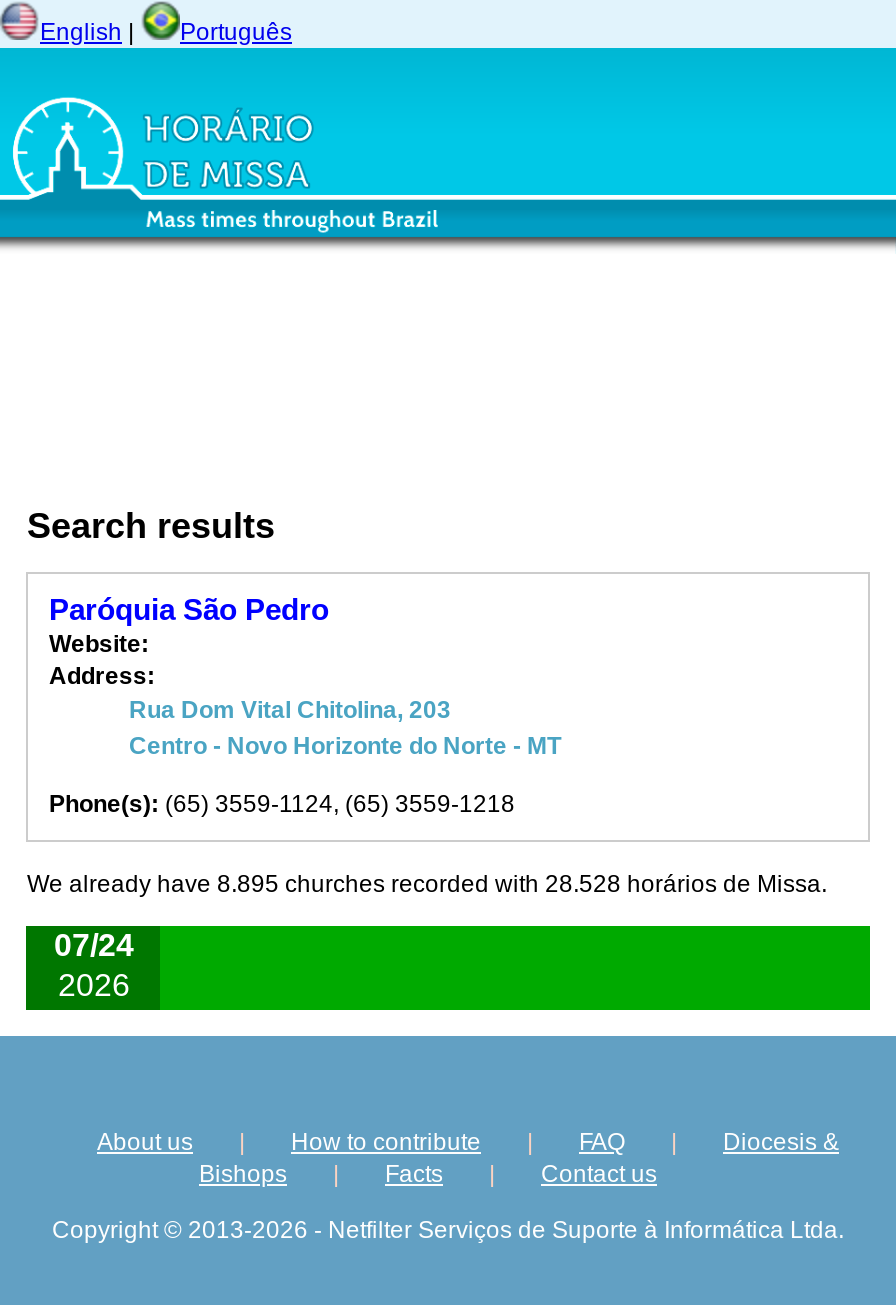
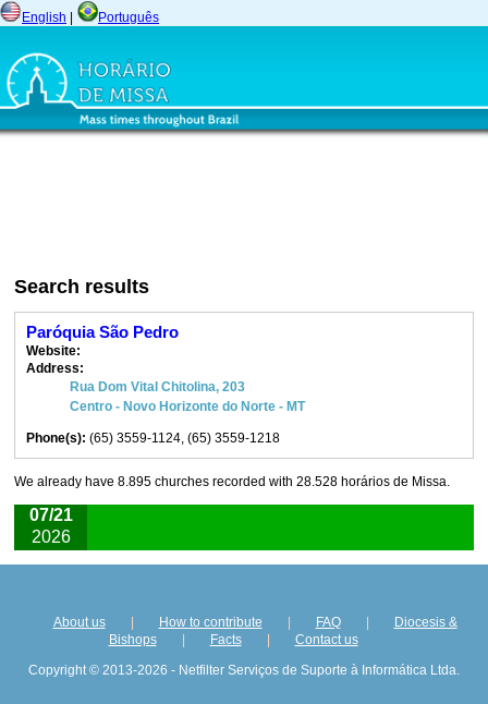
[54,928,134,962] 07/24 -> [29,506,73,524] 07/21

